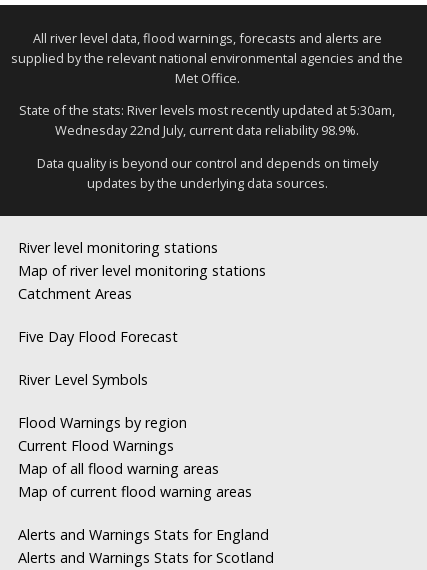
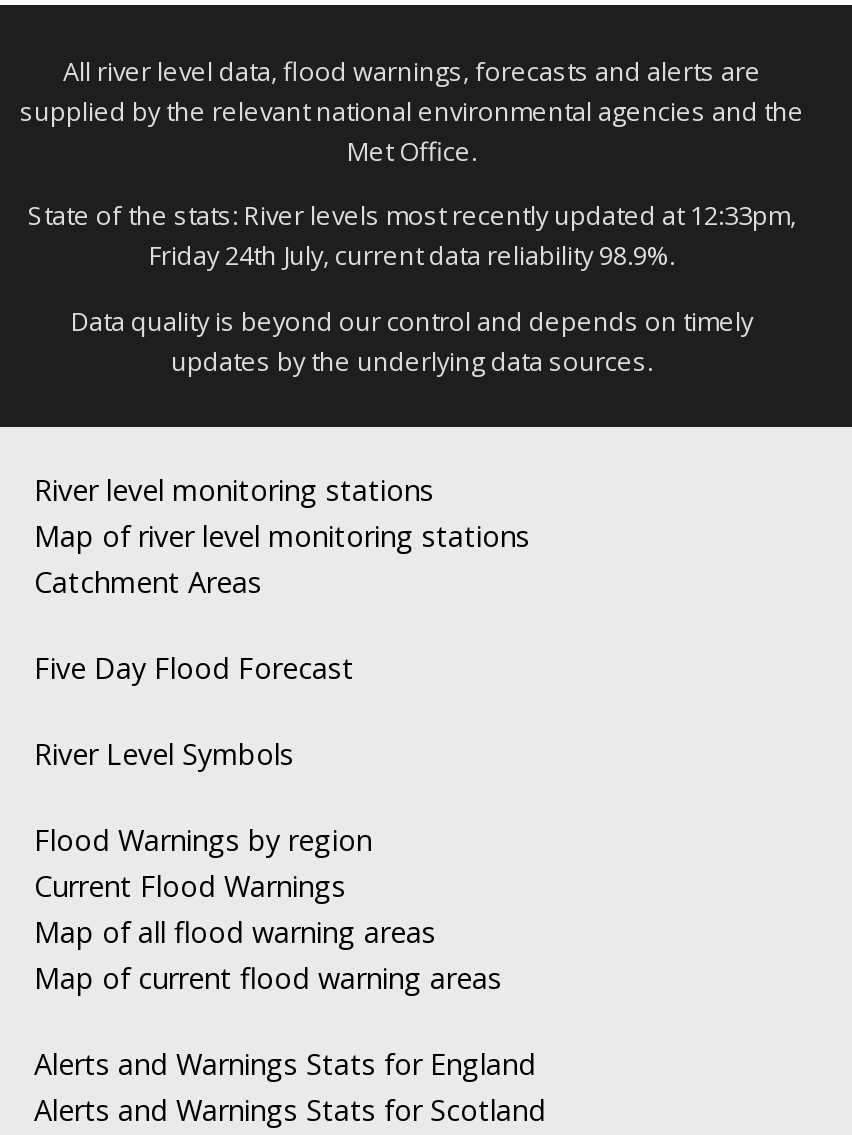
[19,101,395,119] State of the stats: River levels most recently updated at 5:30am, -> [28,198,796,234] State of the stats: River levels most recently updated at 12:33pm,
[55,121,359,139] Wednesday 22nd July, current data reliability 98.9%. -> [149,238,675,274] Friday 24th July, current data reliability 98.9%.

